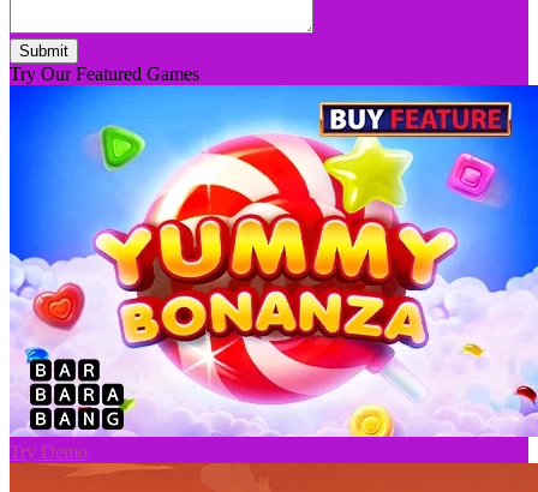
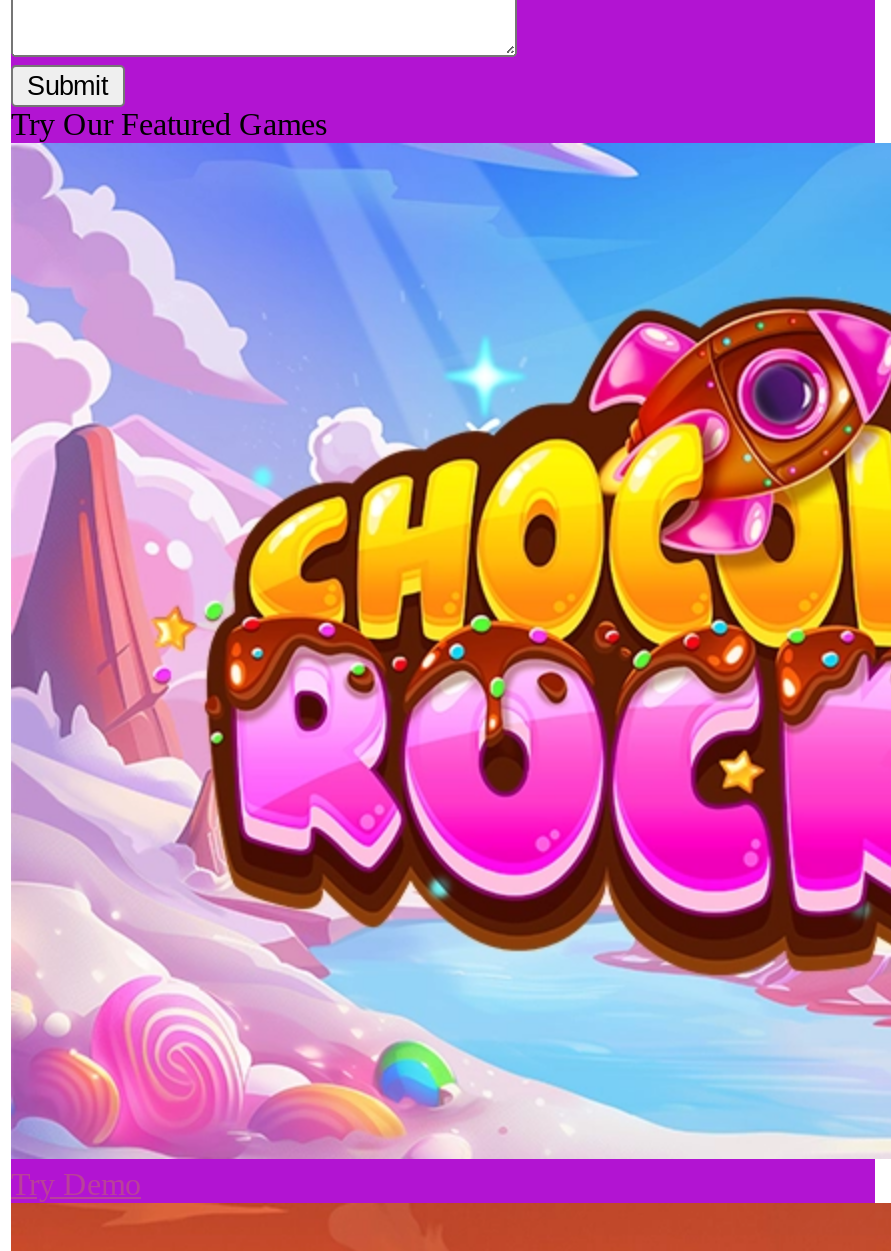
[8,84,534,438] [image] -> [11,141,885,1161] [image]

